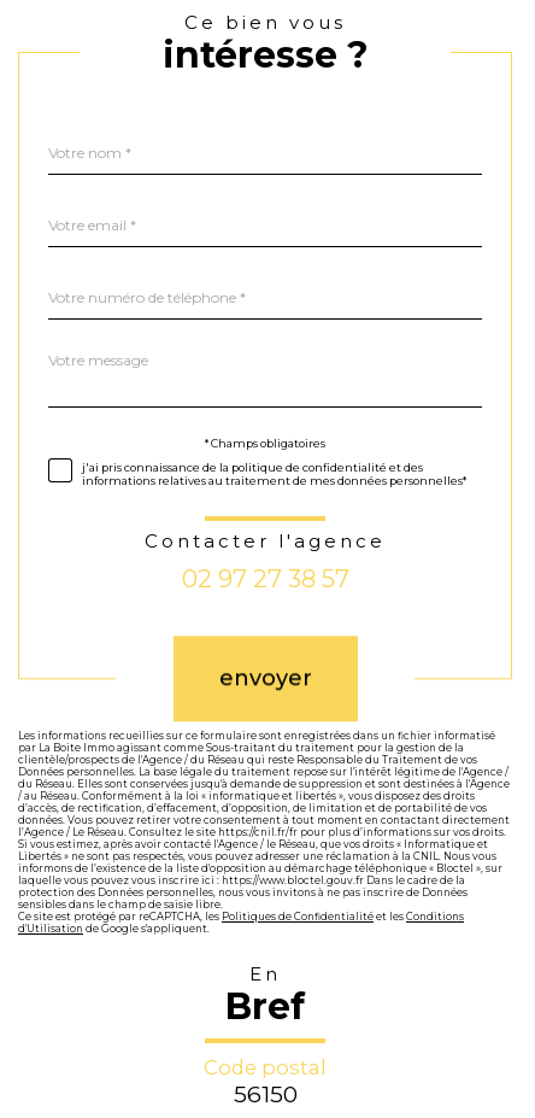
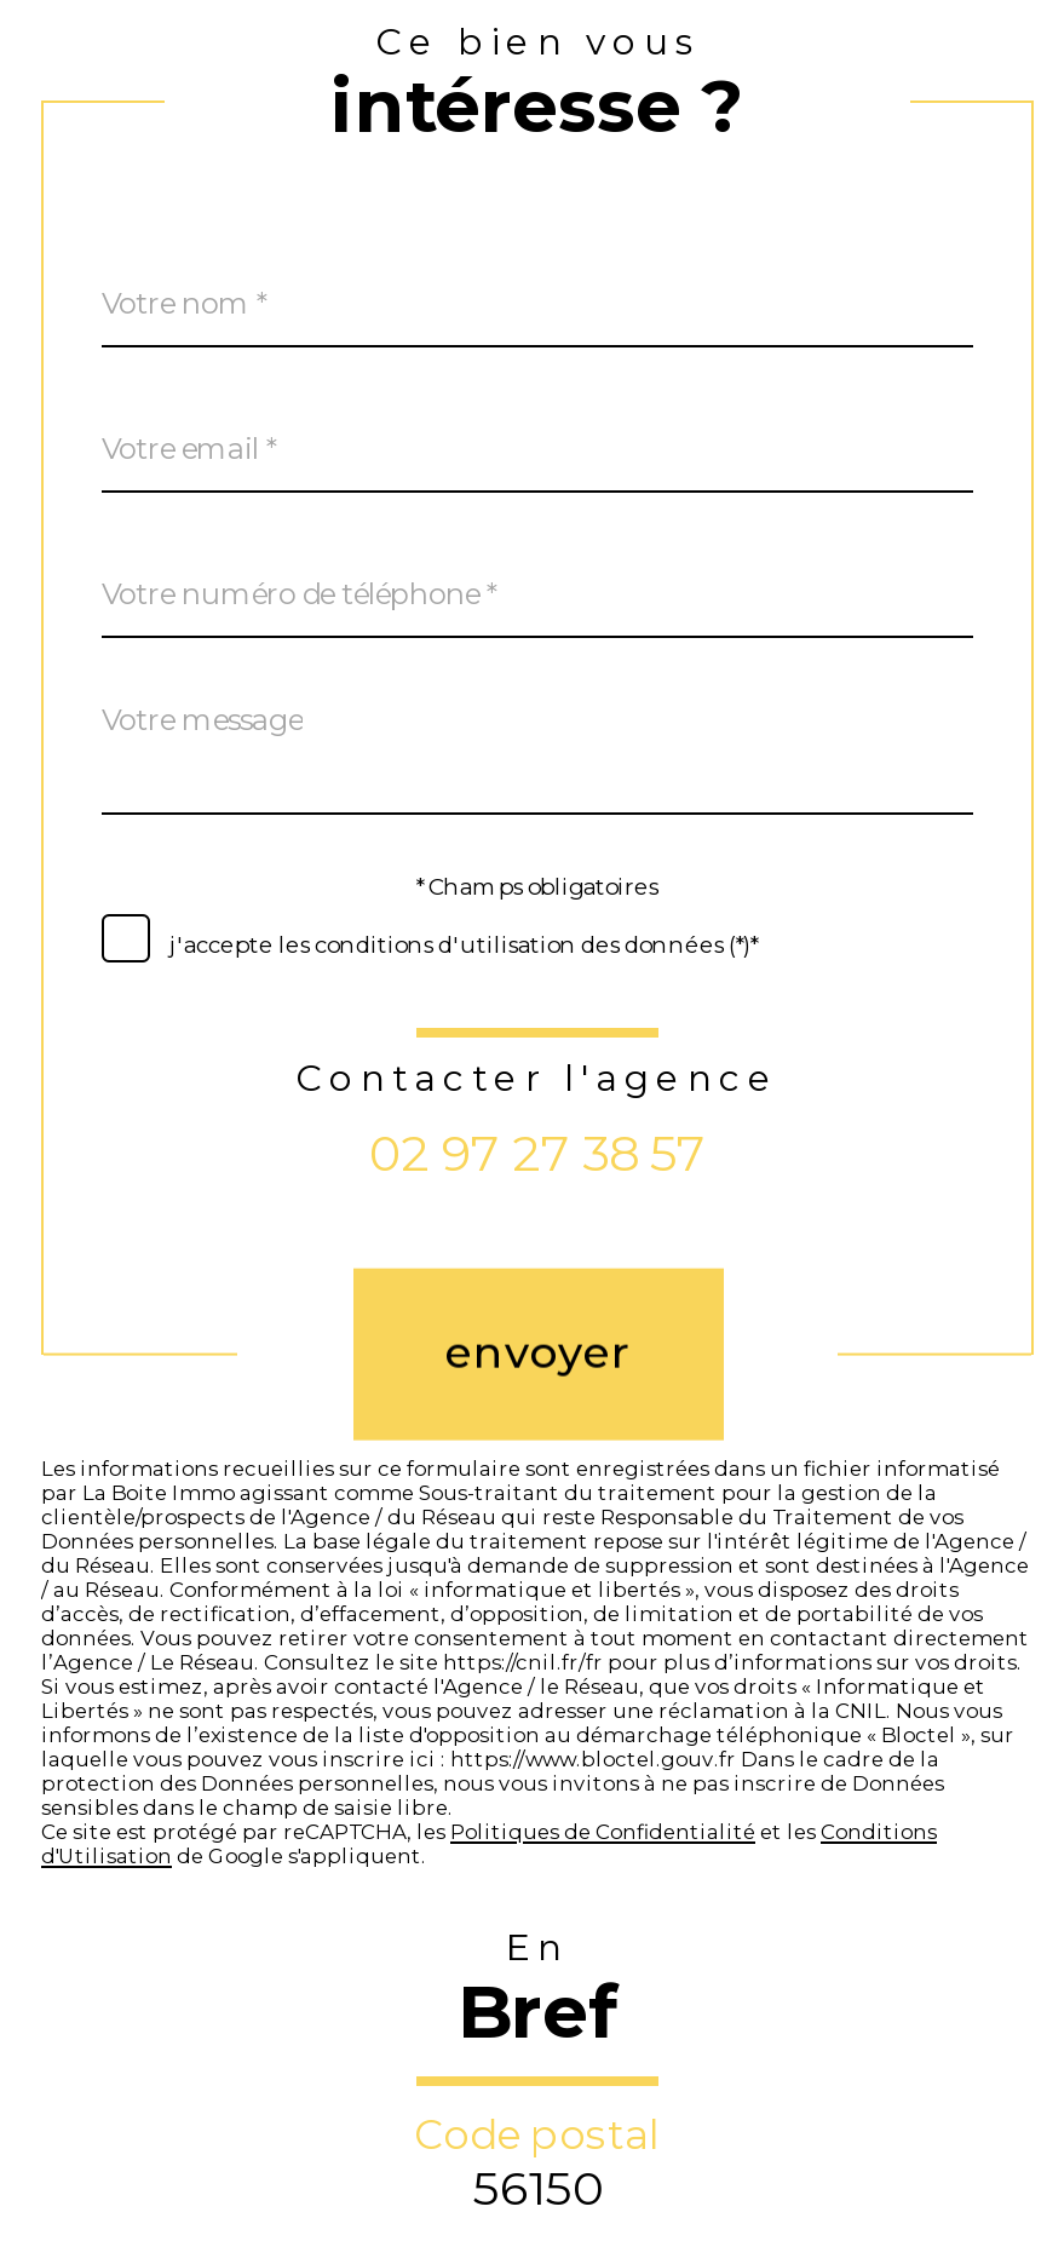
[82,461,466,487] j'ai pris connaissance de la politique de confidentialité et des | informations relatives au traitement de mes données personnelles* -> [169,932,758,959] j'accepte les conditions d'utilisation des données (*)*

